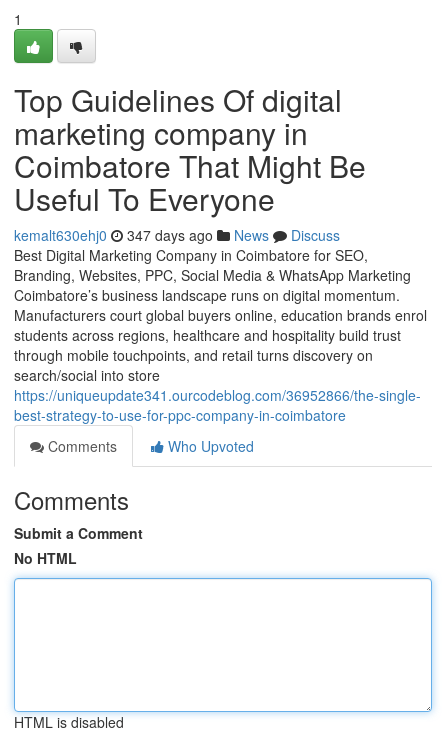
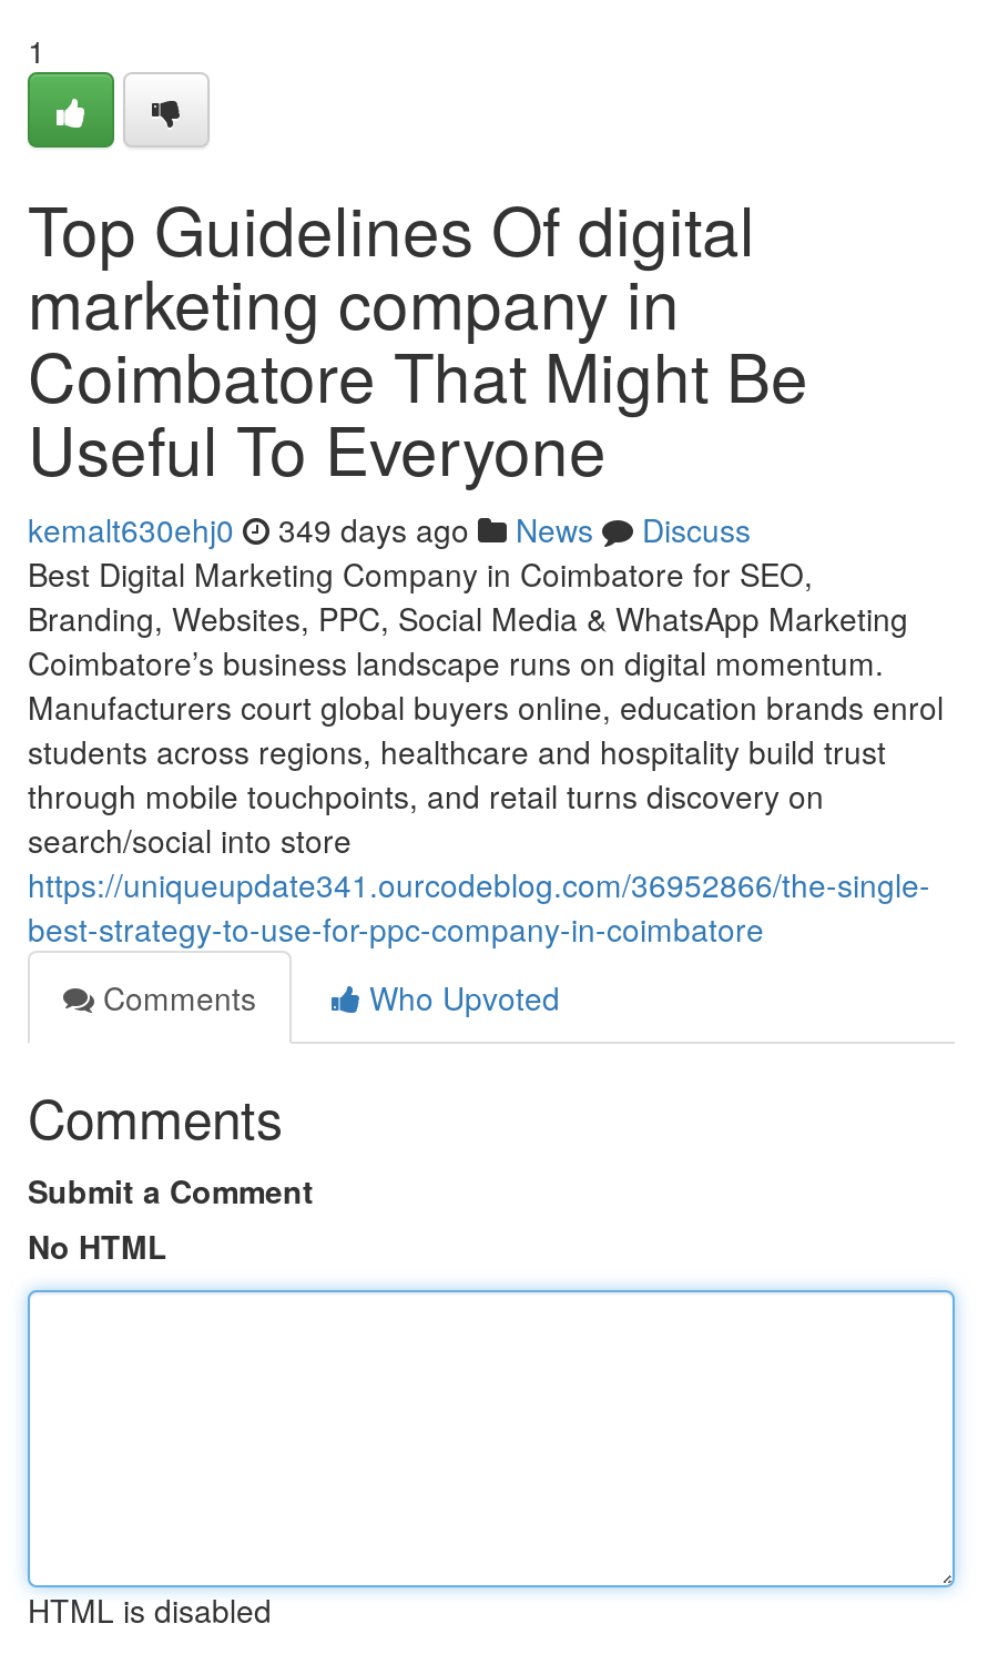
[14,225,340,245] kemalt630ehj0 347 days ago News Discuss -> [28,507,751,551] kemalt630ehj0 349 days ago News Discuss

